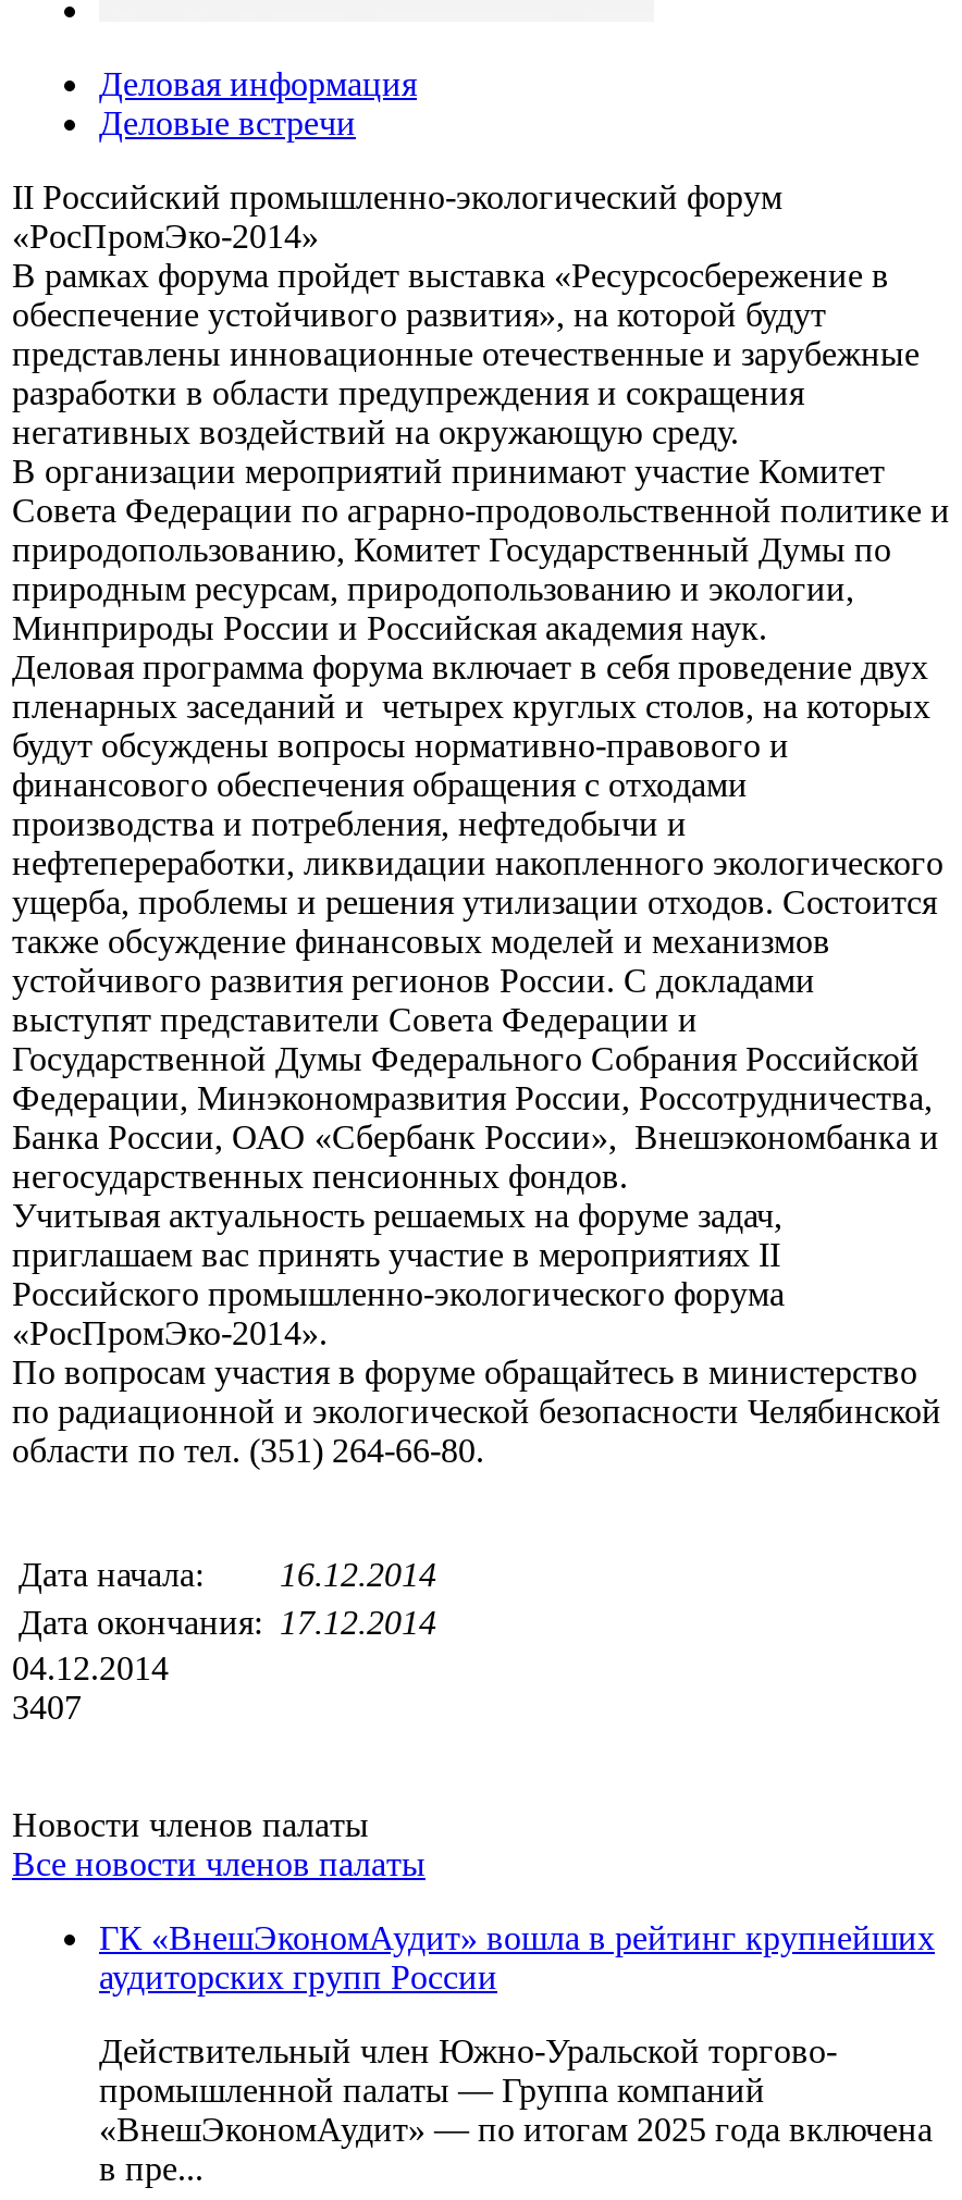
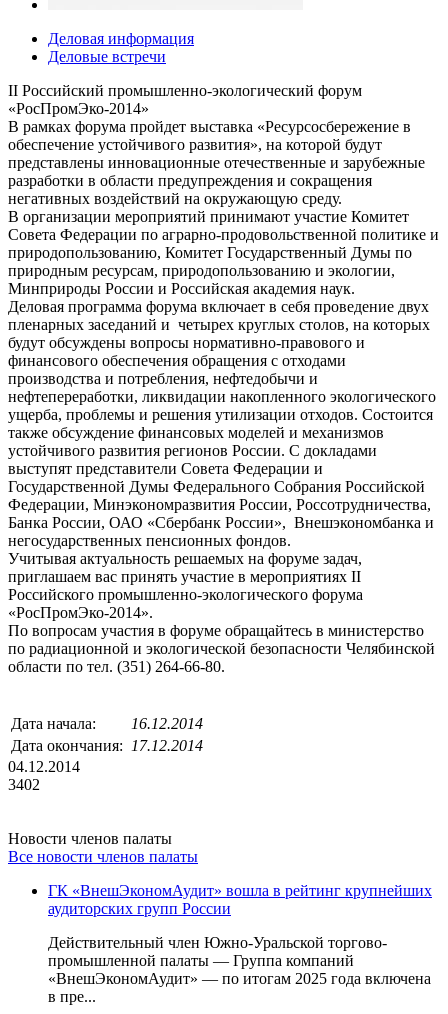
[12,1689,82,1726] 3407 -> [8,776,40,793] 3402

